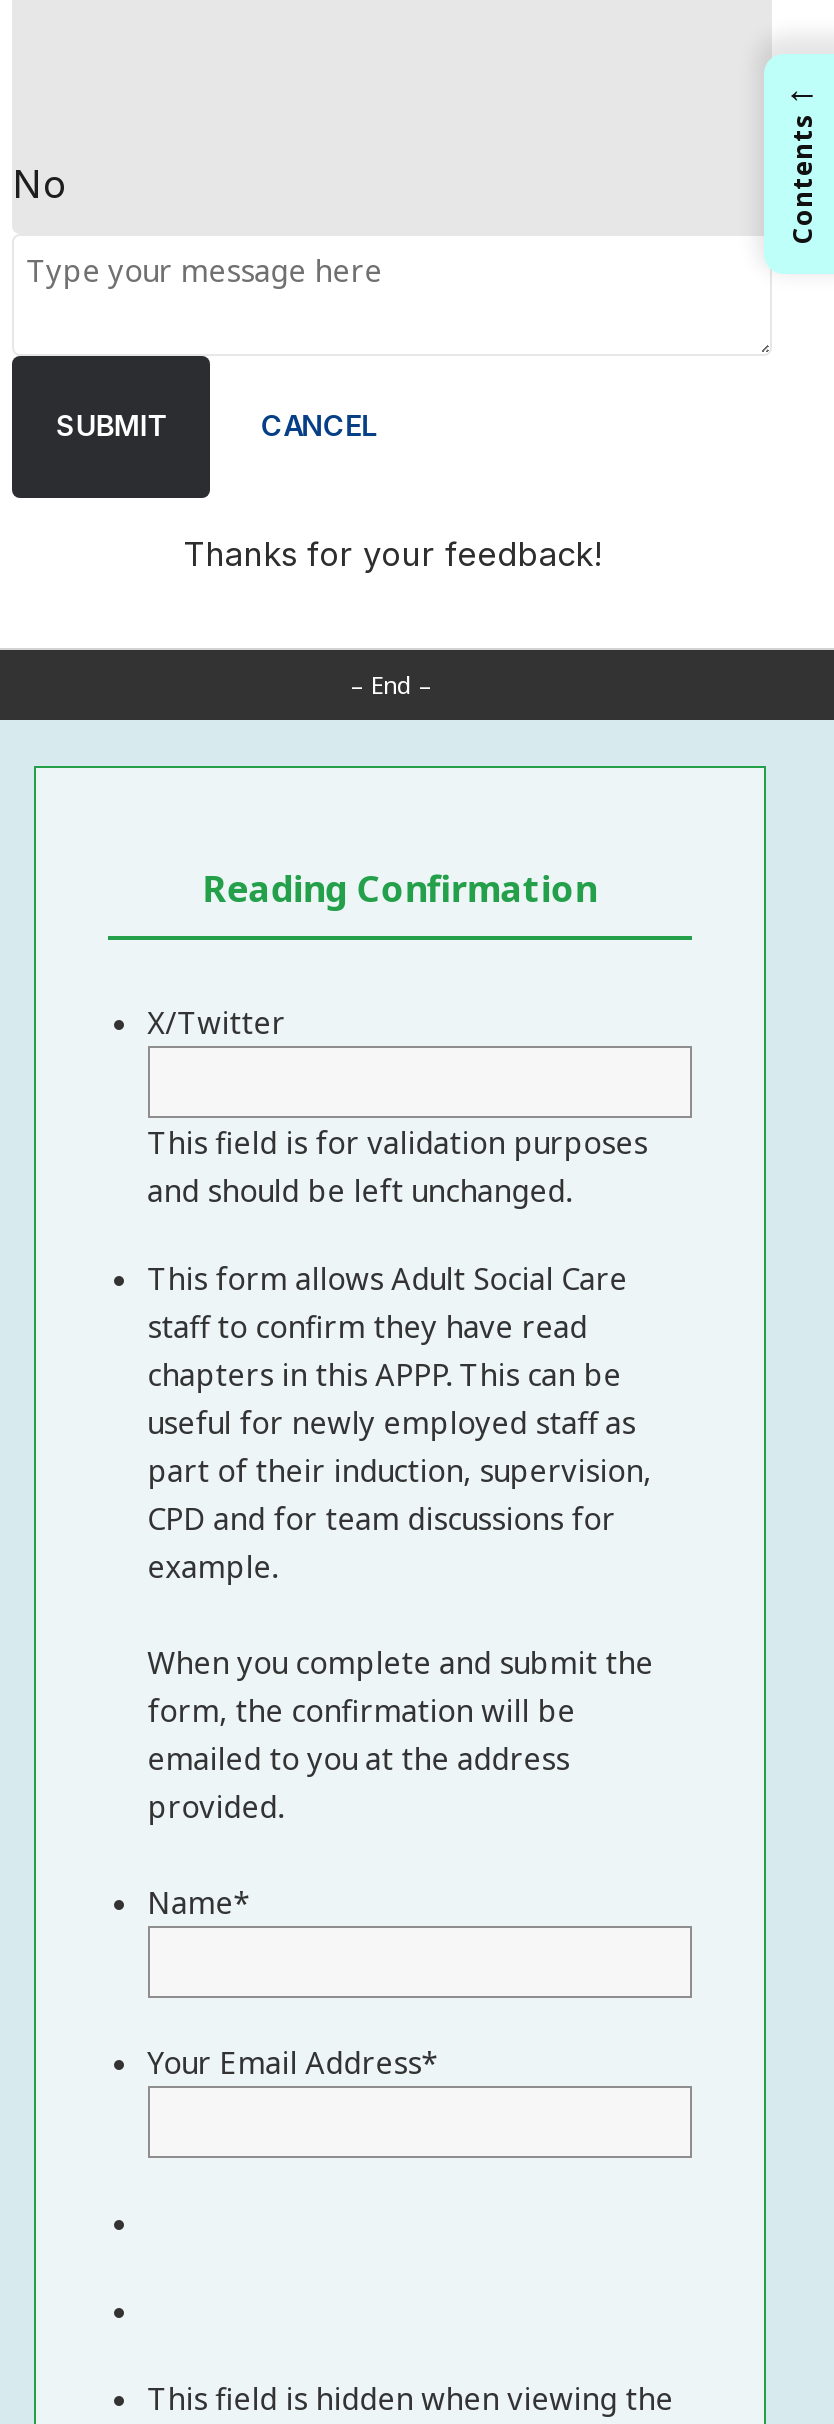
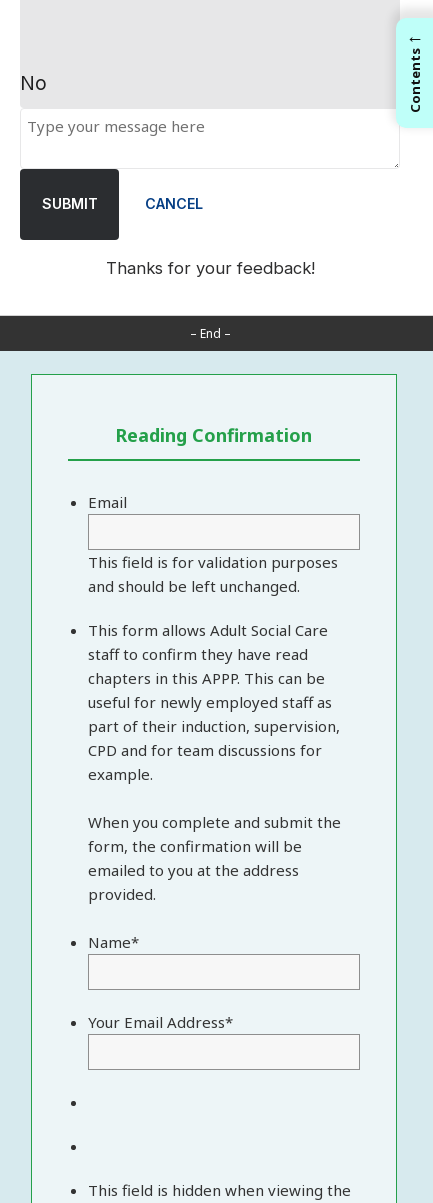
[147,1002,285,1042] X/Twitter -> [88,492,127,512] Email

